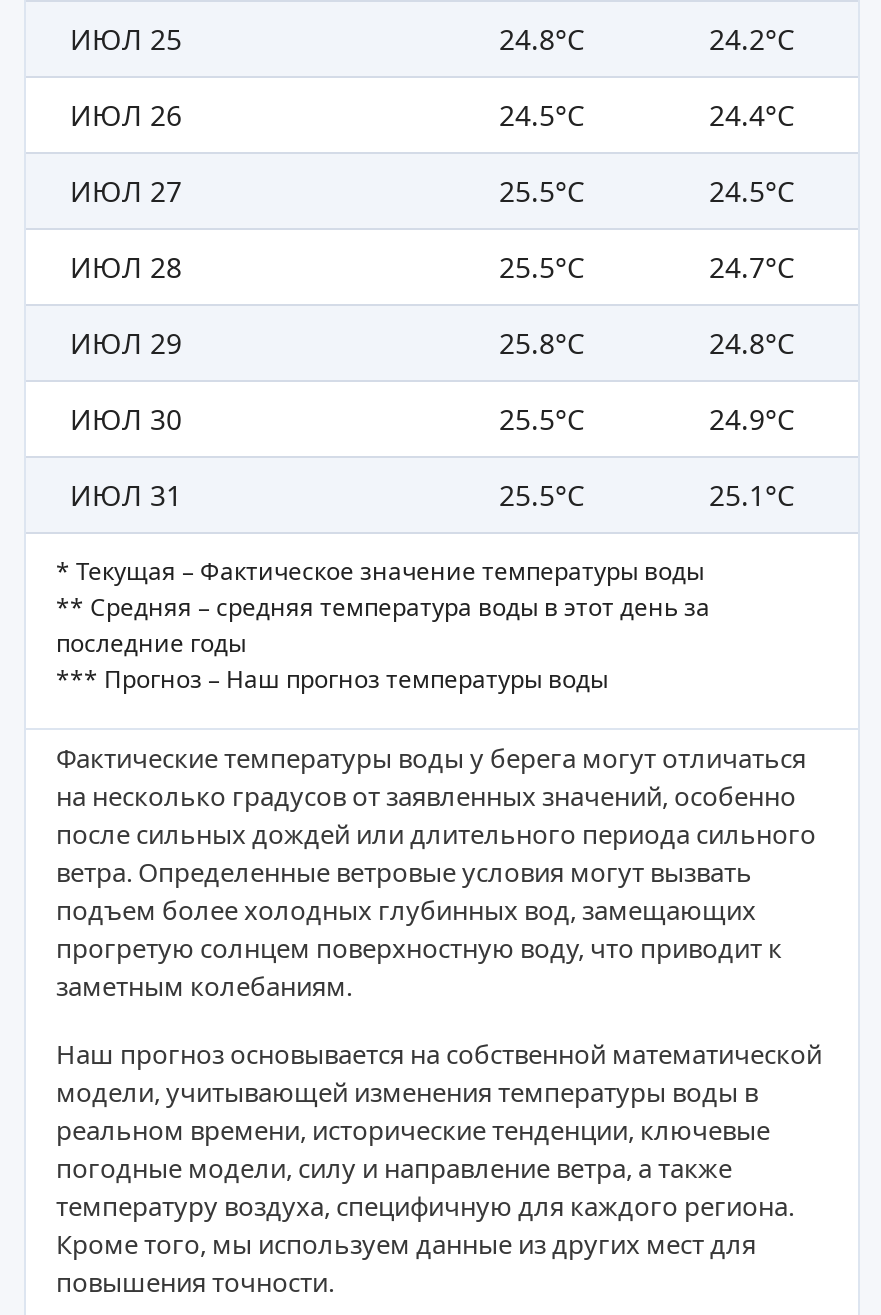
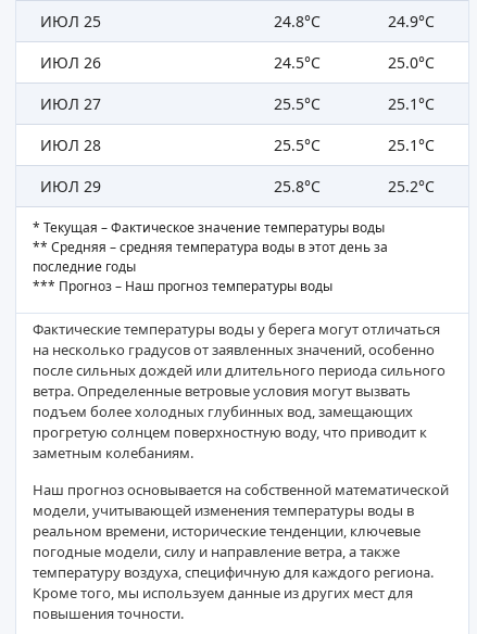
[709,20,795,58] 24.2°C -> [387,11,434,31] 24.9°C
[709,96,795,134] 24.4°C -> [387,52,434,73] 25.0°C
[709,172,795,210] 24.5°C -> [387,93,434,114] 25.1°C
[709,248,795,286] 24.7°C -> [387,135,434,155] 25.1°C
[70,324,795,514] 24.8°C | ИЮЛ 30 | 25.5°C | 24.9°C | ИЮЛ 31 | 25.5°C | 25.1°C -> [387,176,434,196] 25.2°C

